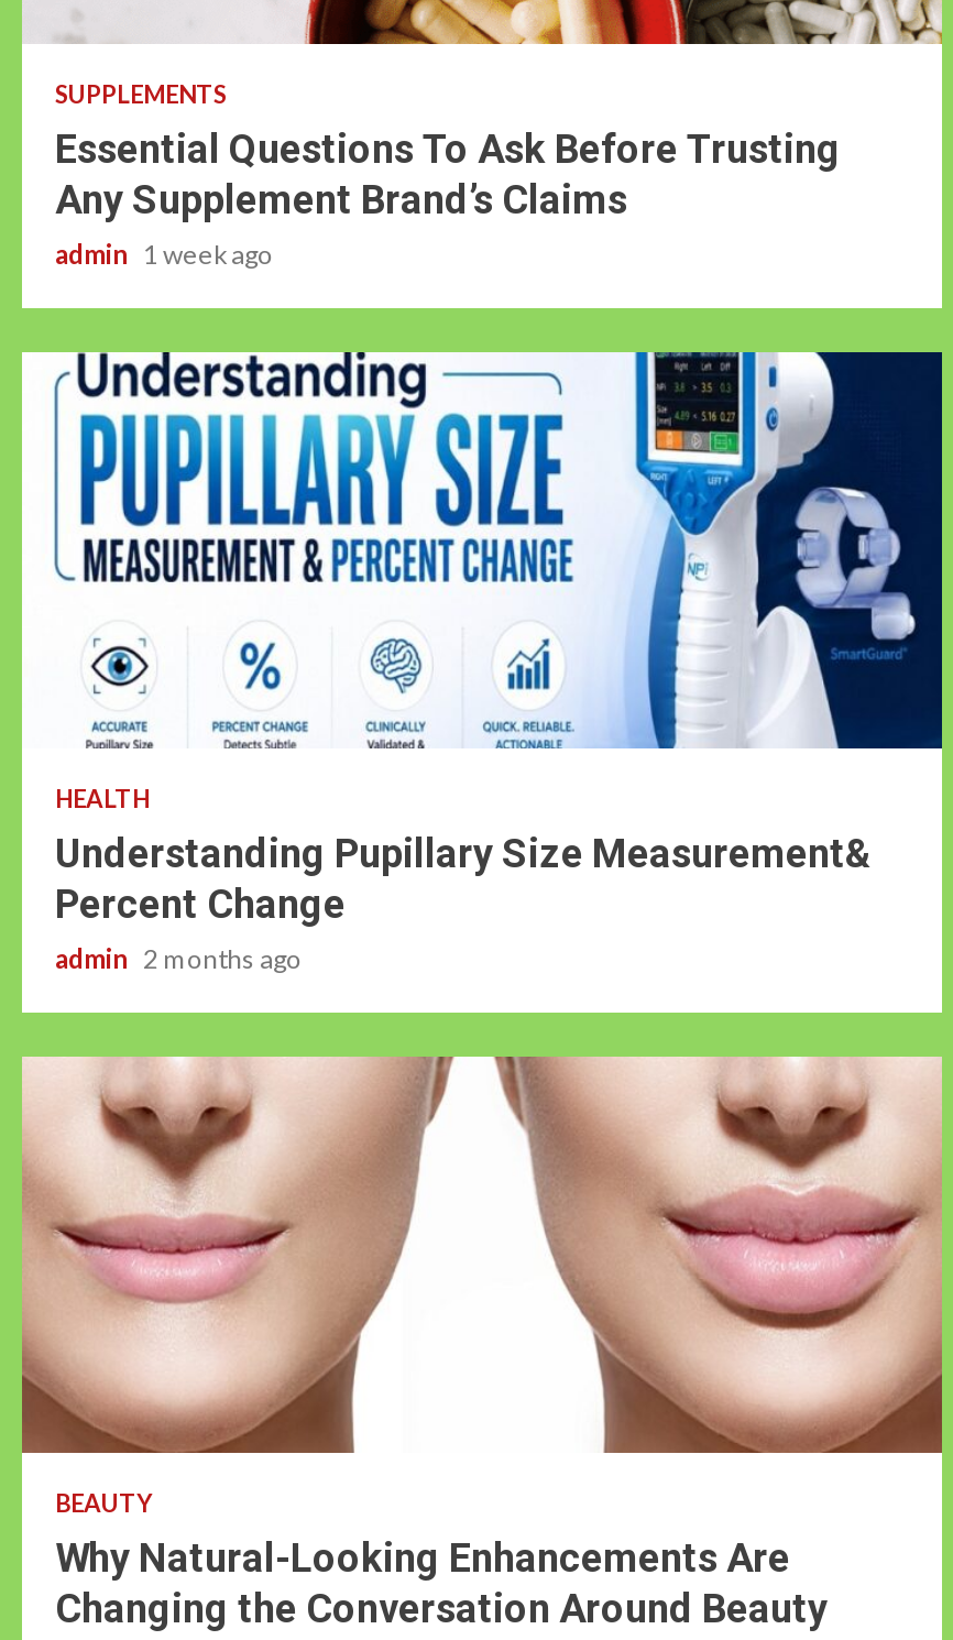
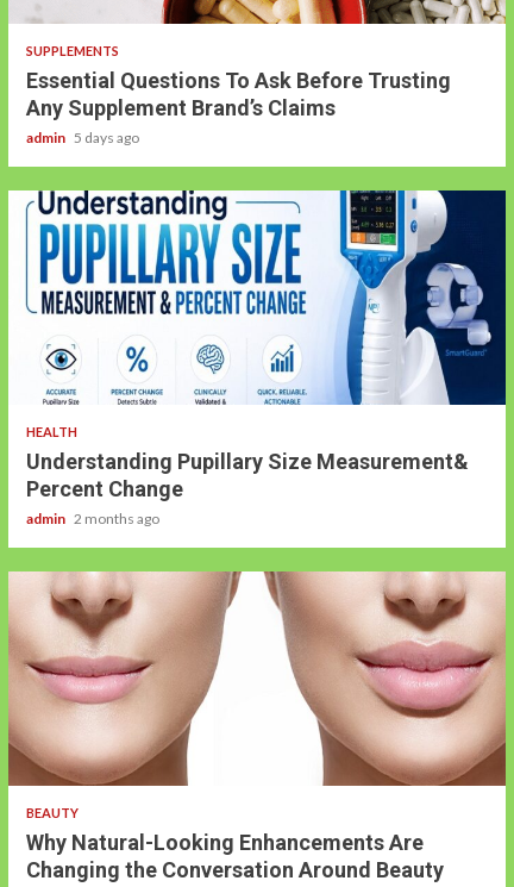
[55,238,273,271] admin 1 week ago -> [26,129,139,146] admin 5 days ago

